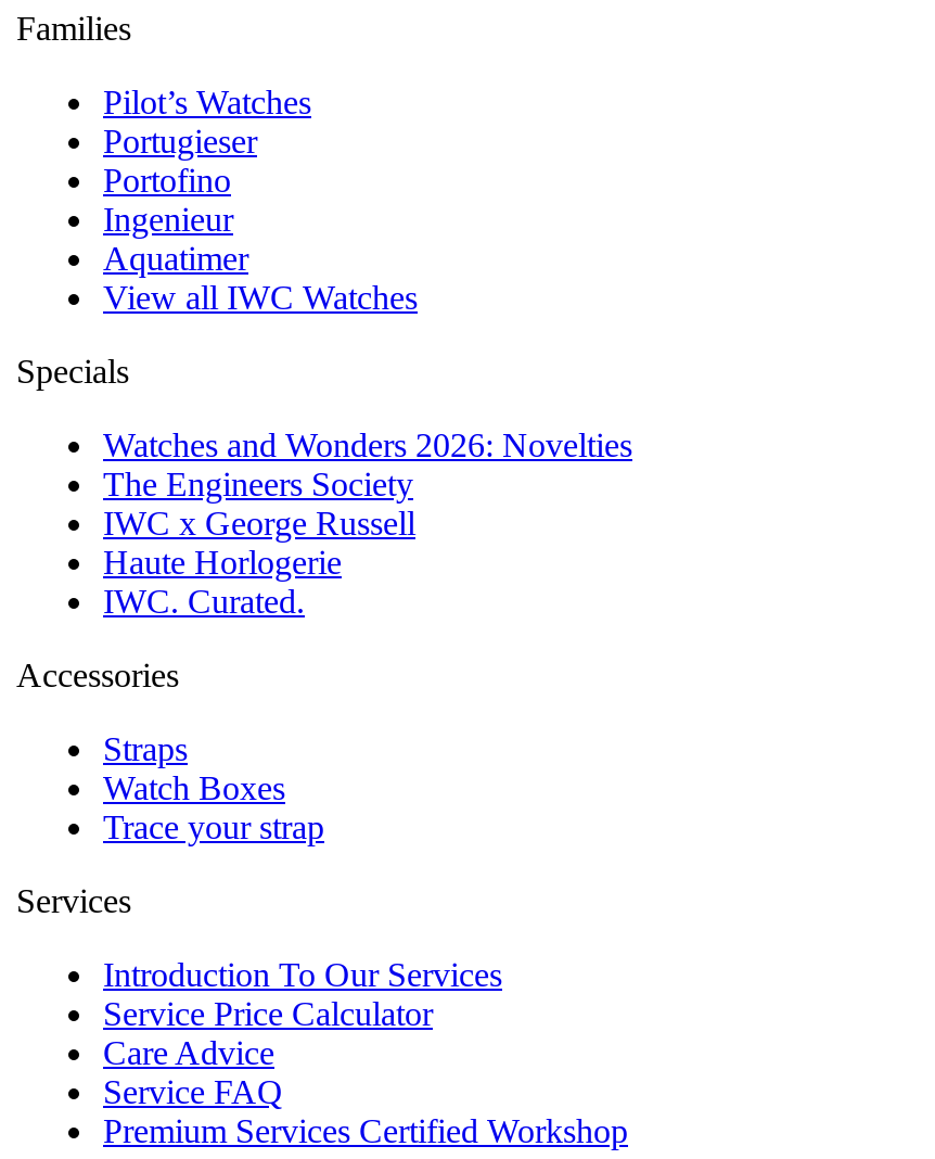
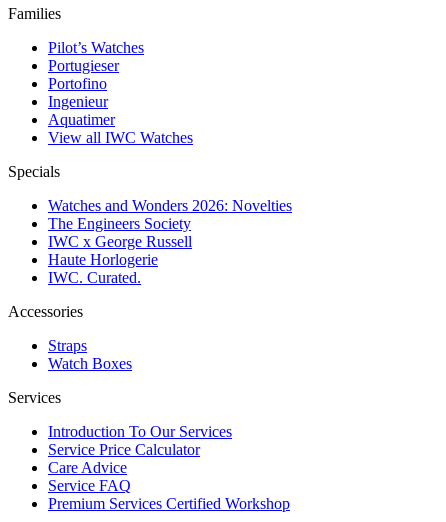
[103,809,324,846] Trace your strap -> none

